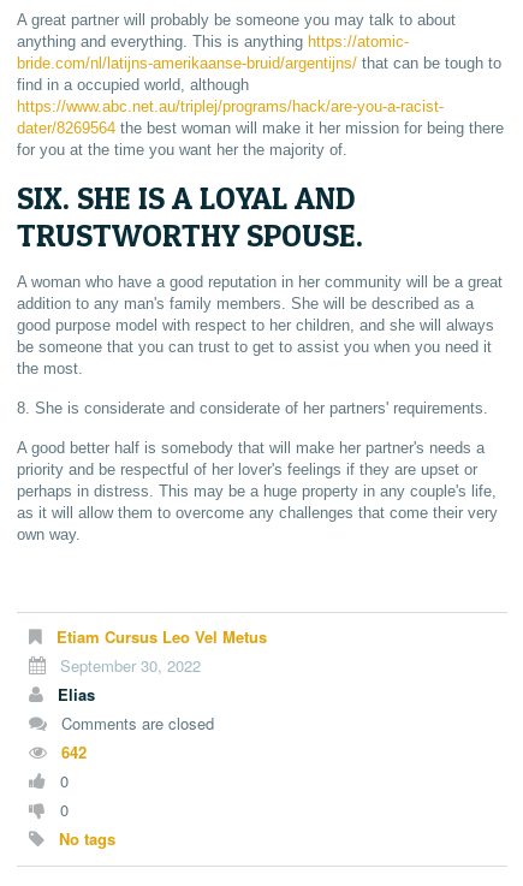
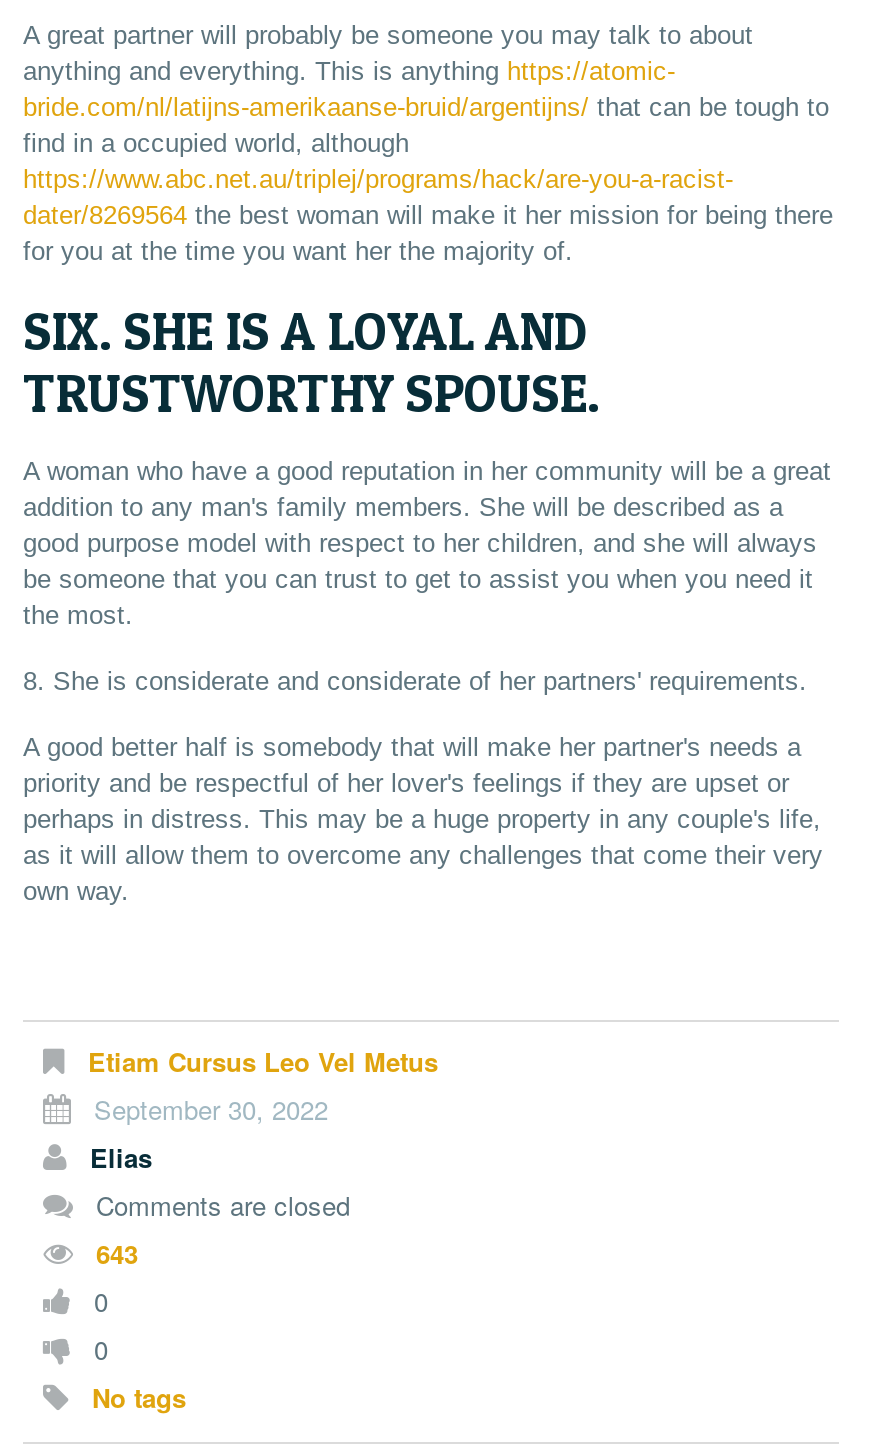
[56,741,86,763] 642 -> [88,1234,138,1272] 643

